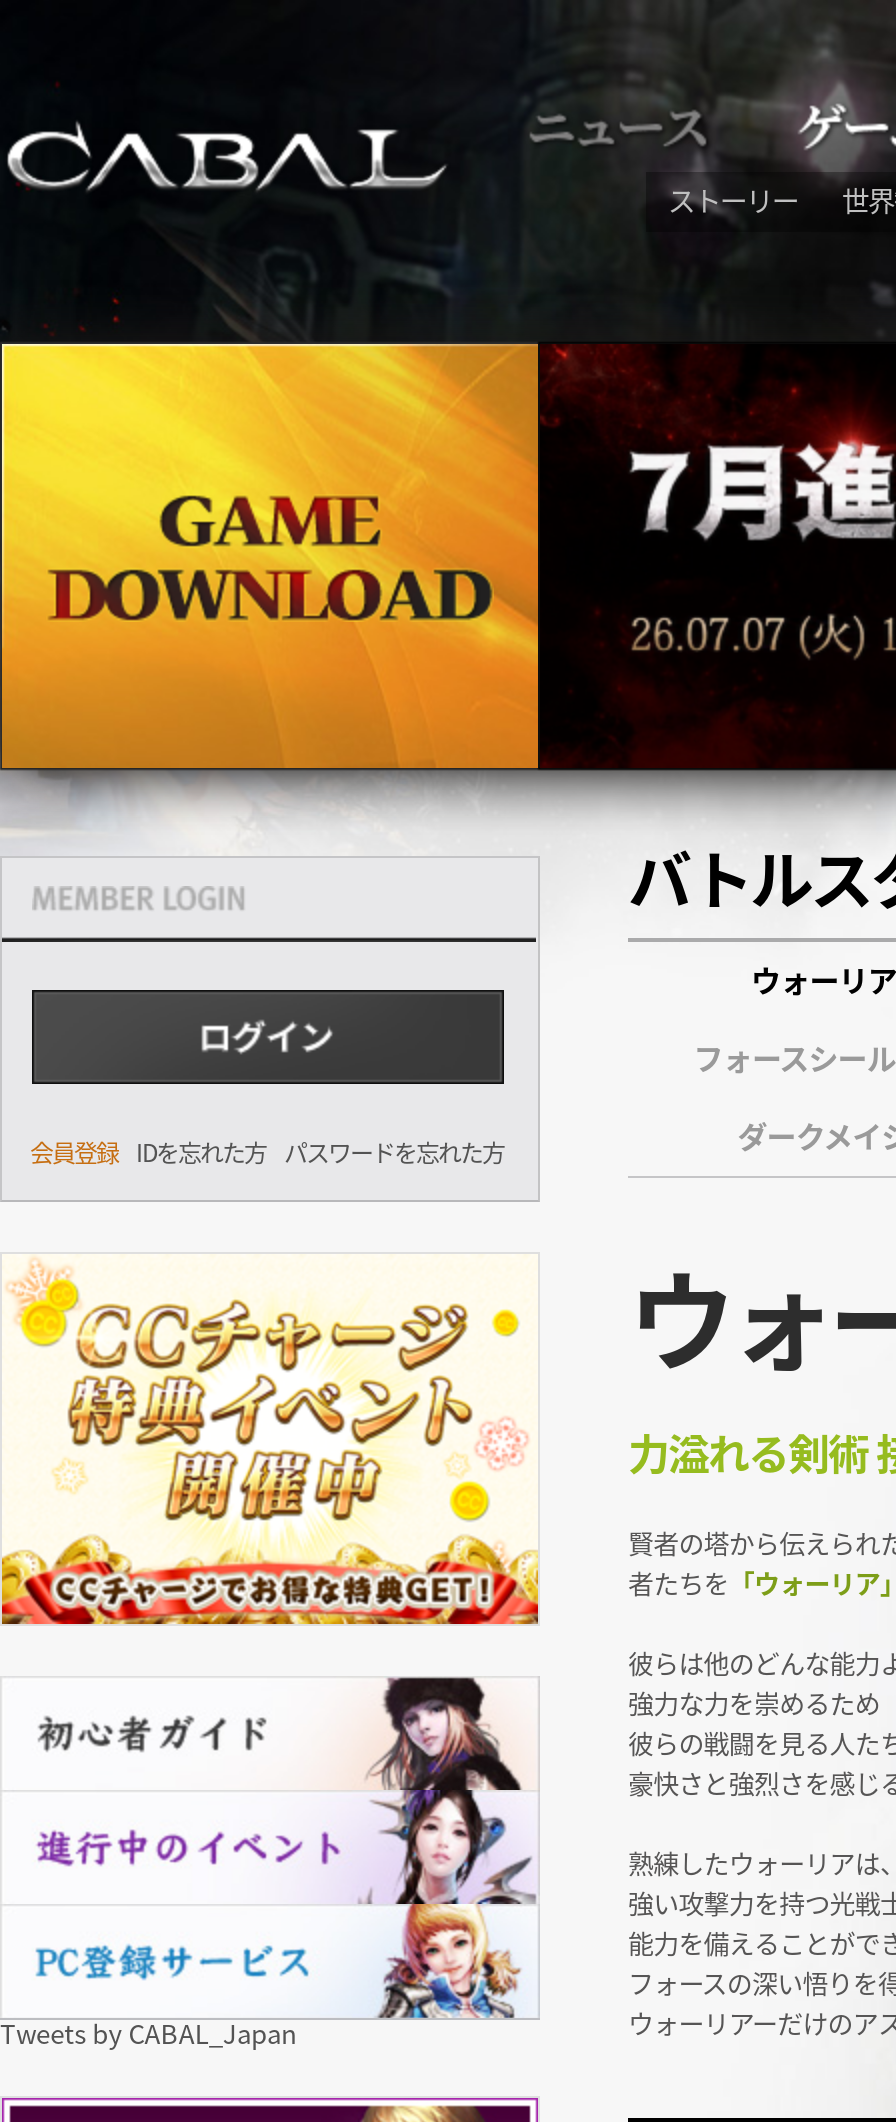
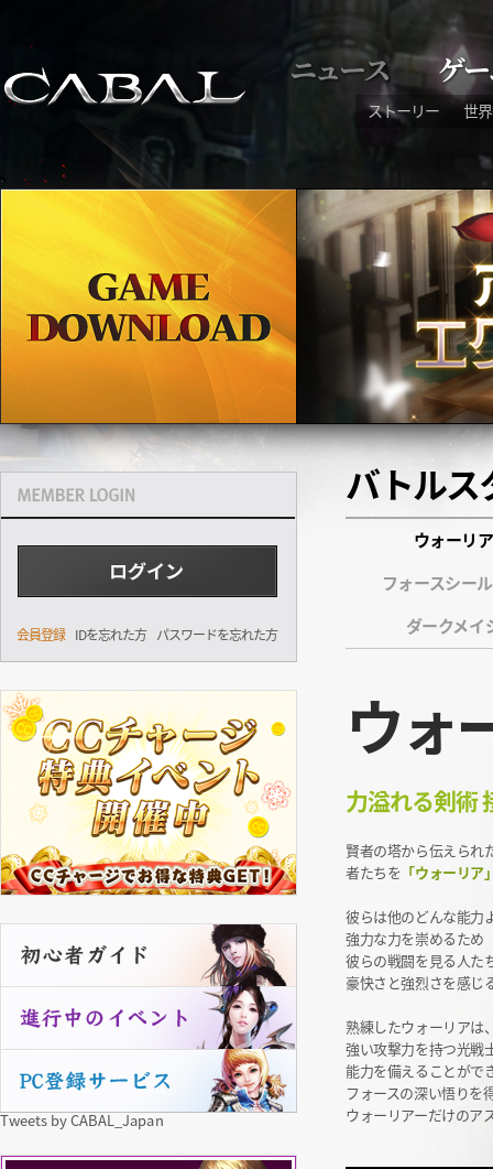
[540,344,890,768] [image] -> [297,188,490,423] [image]

